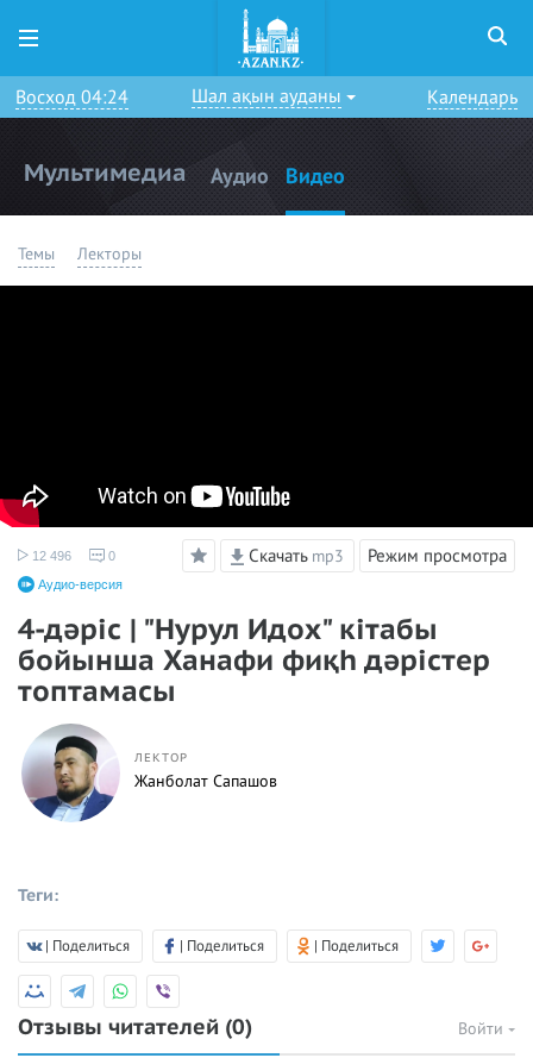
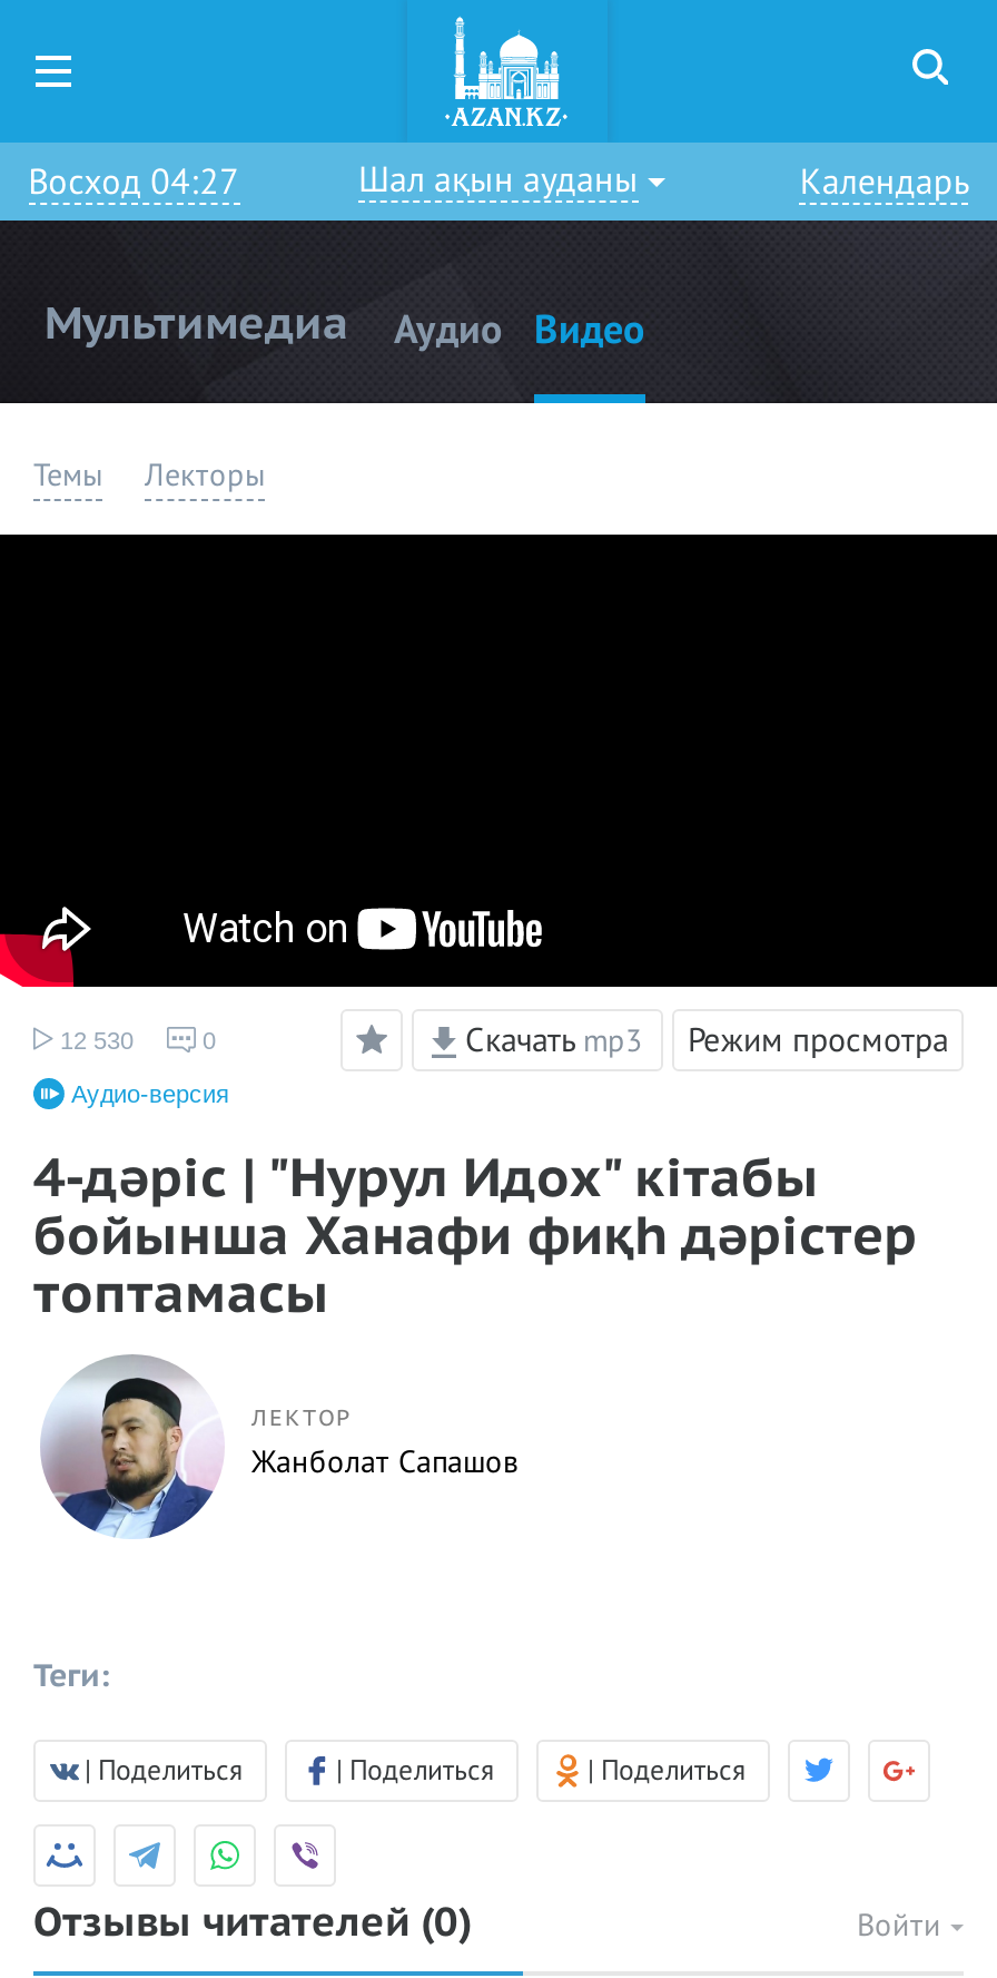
[15,87,128,108] Восход 04:24 -> [28,163,239,203] Восход 04:27
[29,549,71,563] 12 496 -> [53,1027,134,1054] 12 530

